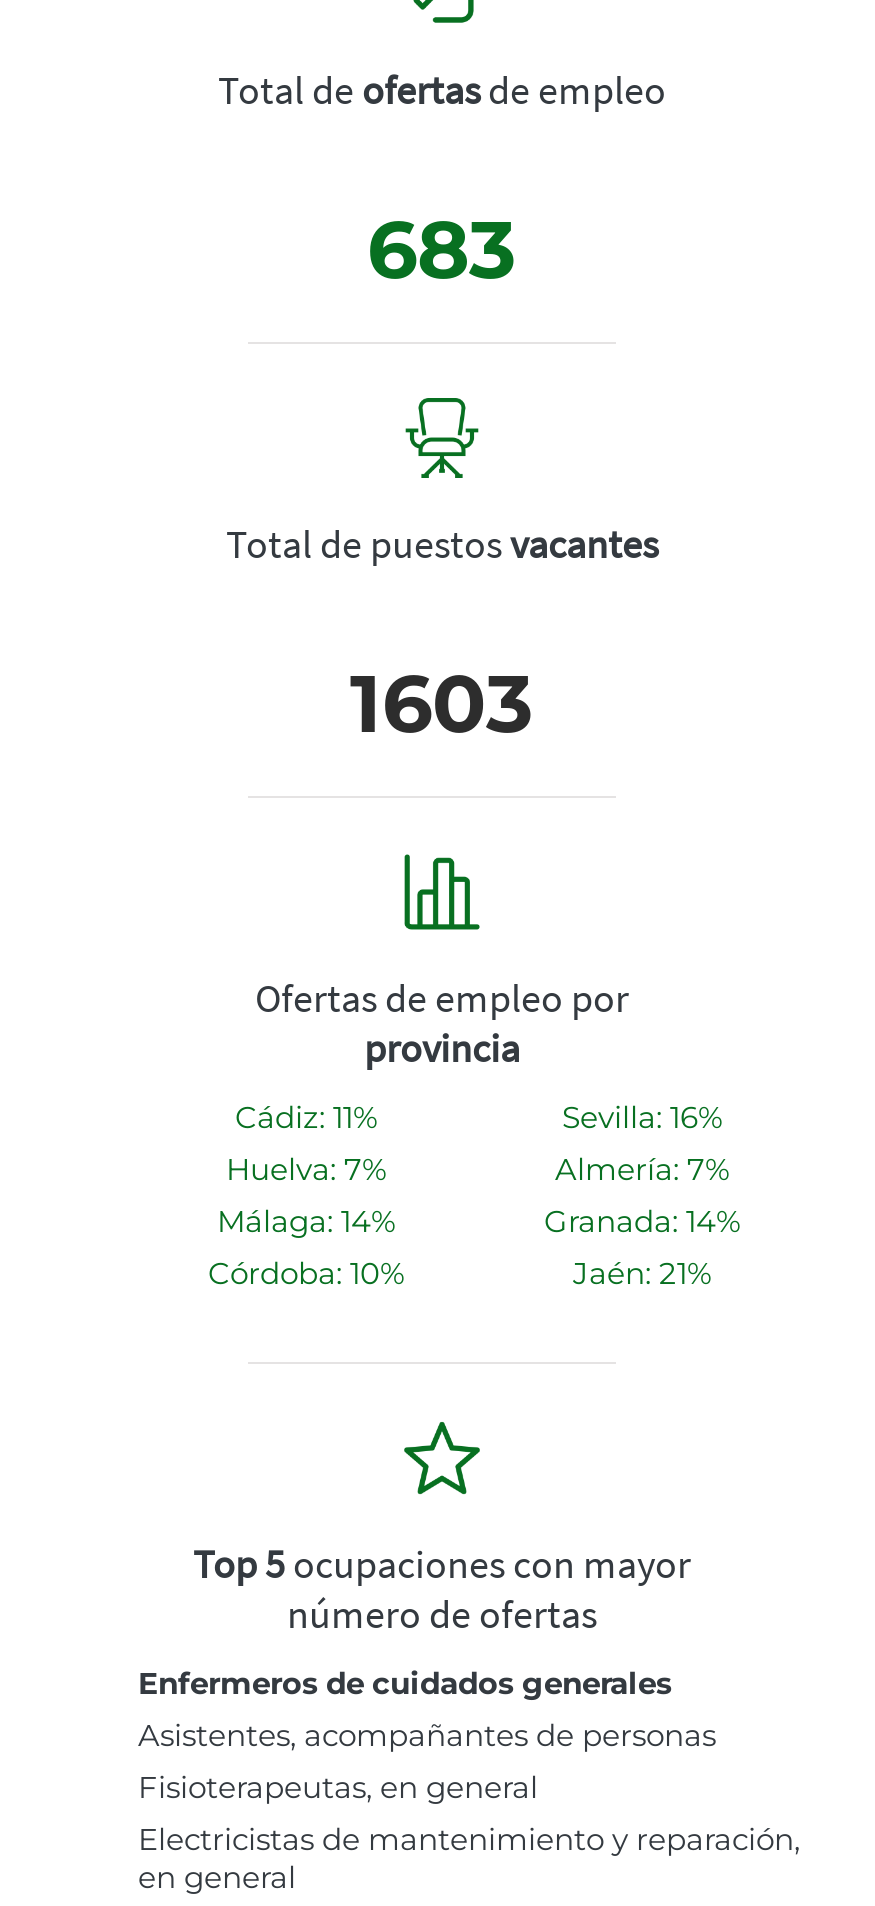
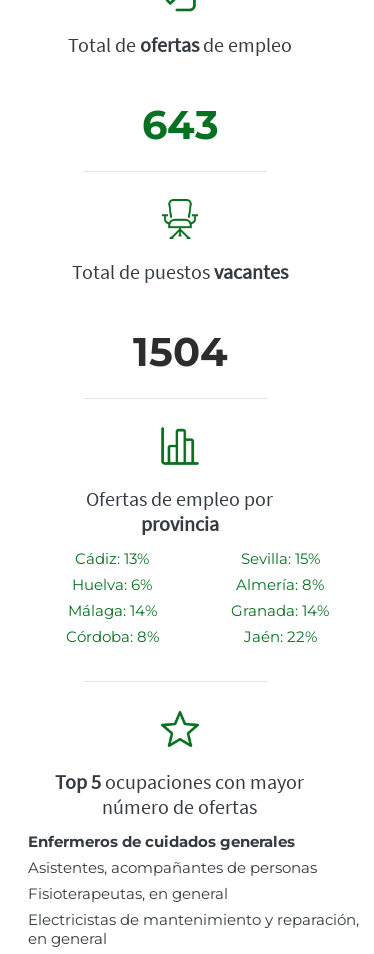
[367,200,517,298] 683 -> [141,100,218,149] 643
[350,654,534,752] 1603 -> [132,327,227,376] 1504
[235,1098,377,1136] Cádiz: 11% -> [75,549,149,568] Cádiz: 13%
[562,1098,722,1136] Sevilla: 16% -> [240,549,319,568] Sevilla: 15%
[226,1150,386,1188] Huelva: 7% -> [72,575,152,594] Huelva: 6%
[555,1150,729,1188] Almería: 7% -> [236,575,324,594] Almería: 8%
[208,1254,404,1292] Córdoba: 10% -> [65,627,158,646] Córdoba: 8%
[573,1254,711,1292] Jaén: 21% -> [243,627,316,646] Jaén: 22%

